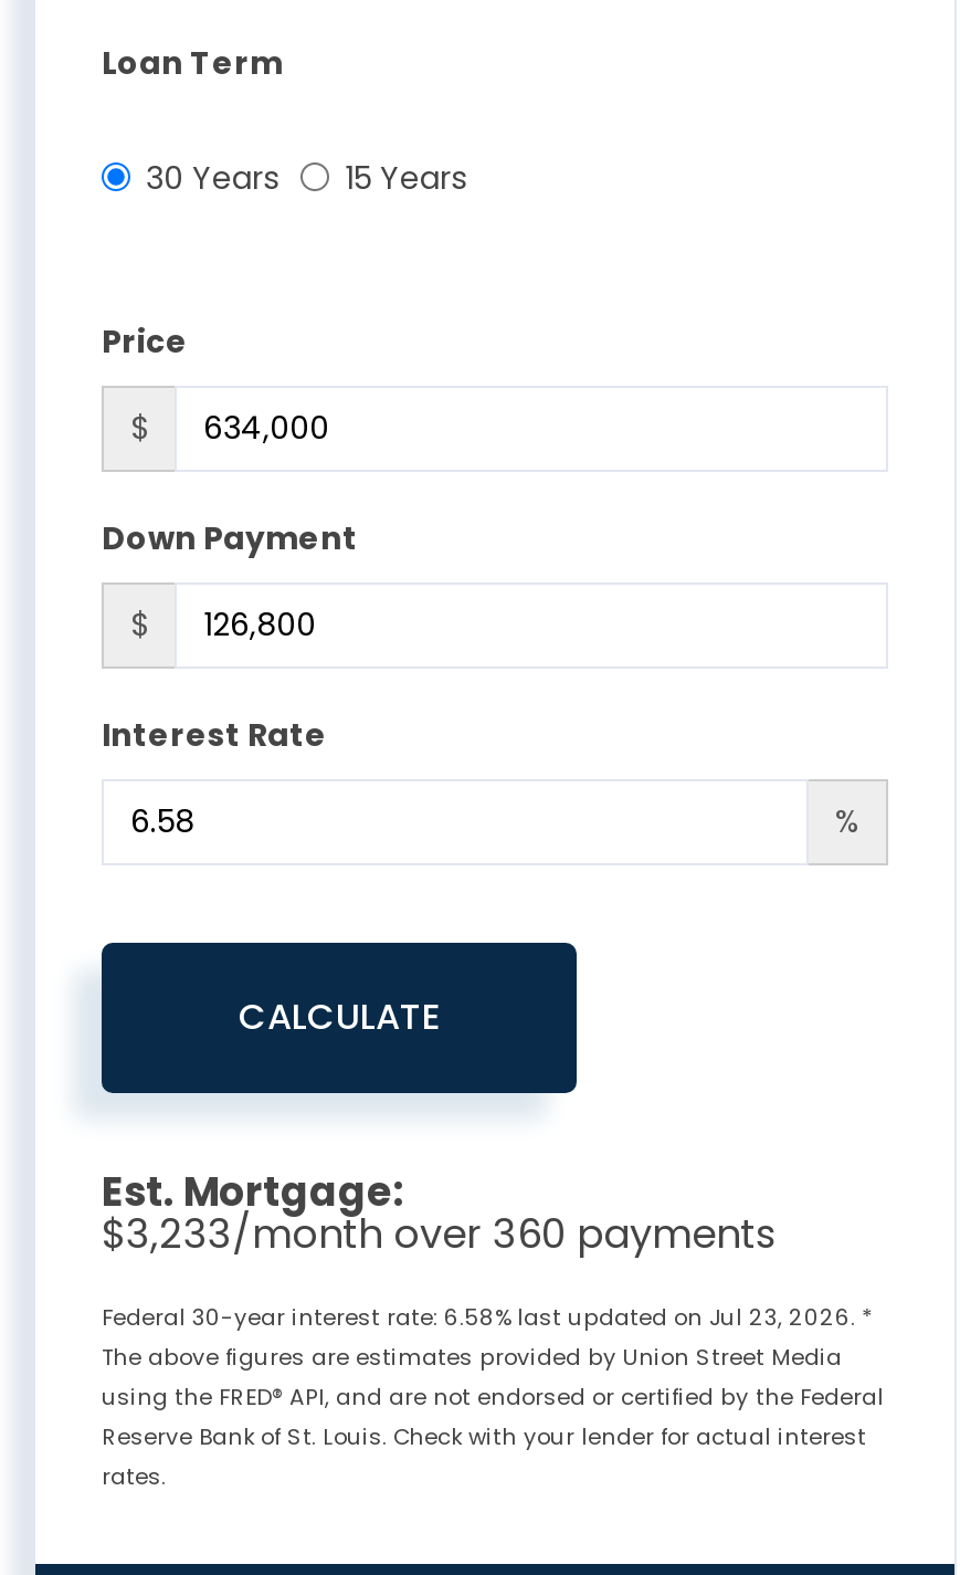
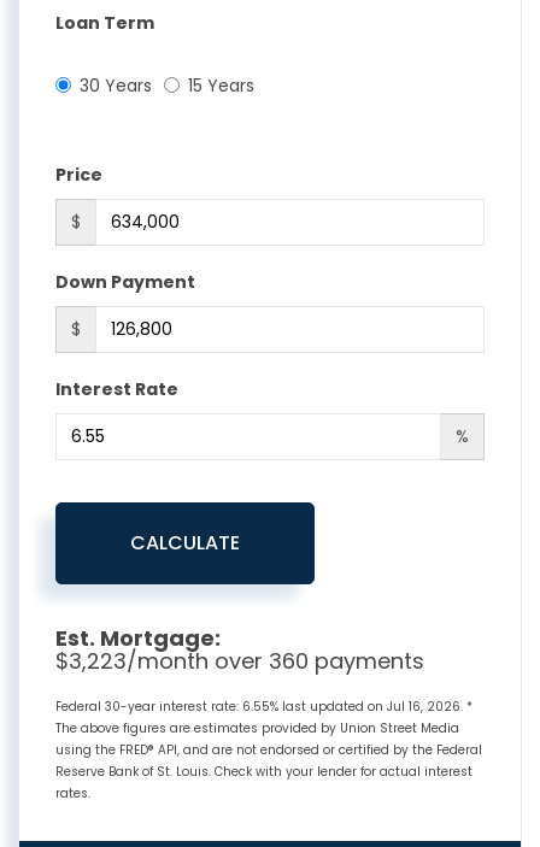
[102,1206,778,1262] $3,233/month over 360 payments -> [55,646,424,676] $3,223/month over 360 payments
[102,1301,873,1334] Federal 30-year interest rate: 6.58% last updated on Jul 23, 2026. * -> [55,698,472,716] Federal 30-year interest rate: 6.55% last updated on Jul 16, 2026. *

